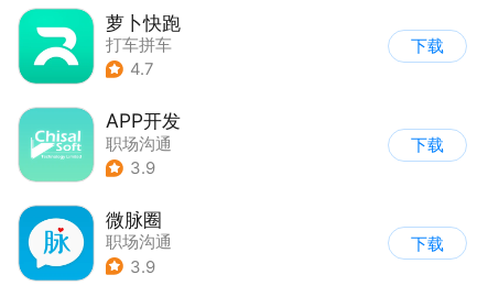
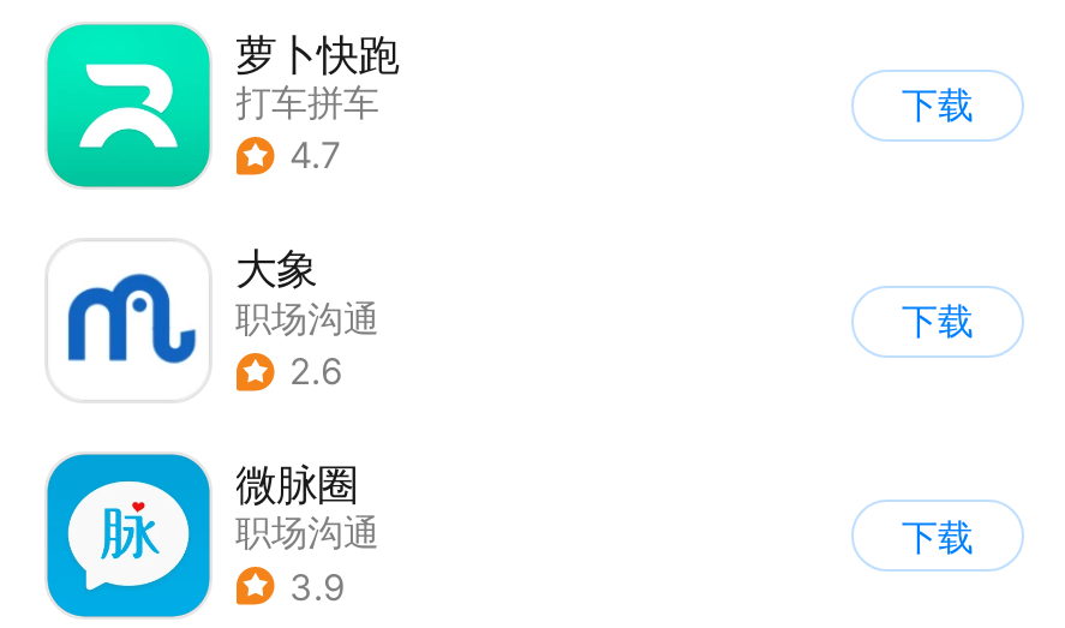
[18,107,180,183] [image] | APP开发 -> [47,240,317,401] [image] | 大象
[130,158,155,178] 3.9 -> [289,351,342,394] 2.6

